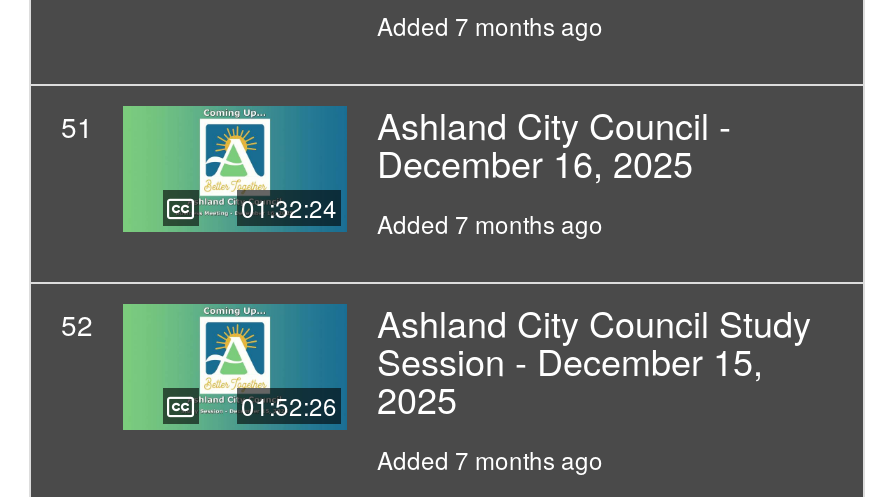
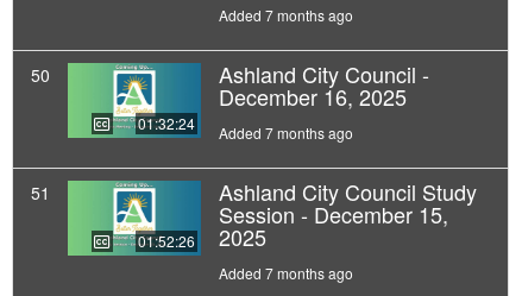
[61,107,93,147] 51 -> [31,64,50,87] 50
[61,305,93,345] 52 -> [31,181,50,205] 51

